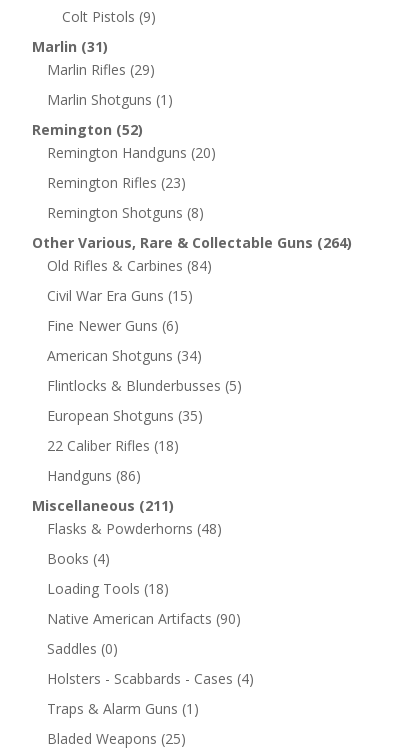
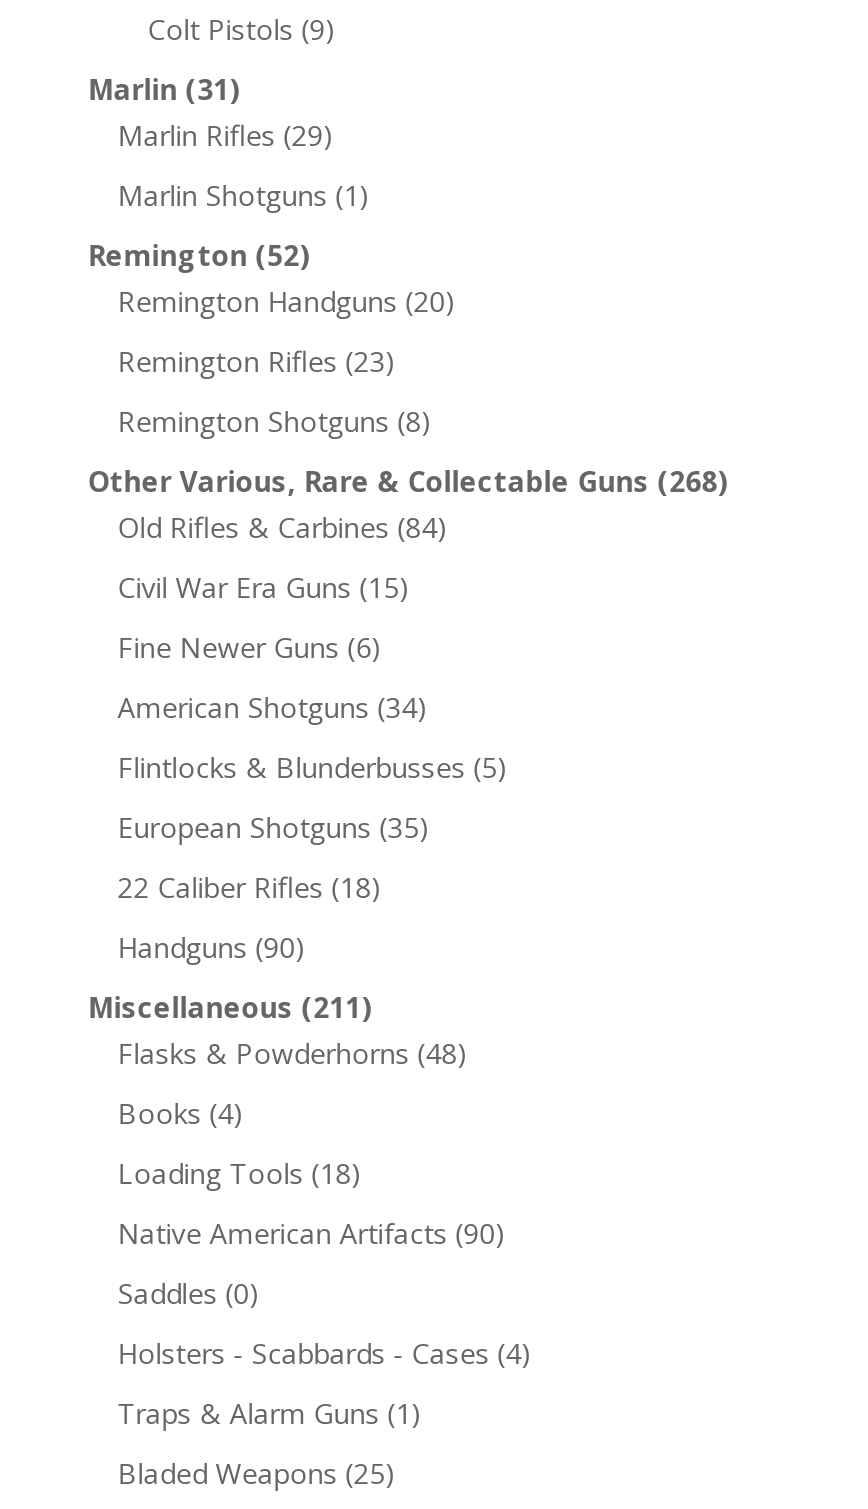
[32,233,352,252] Other Various, Rare & Collectable Guns (264) -> [88,462,728,500] Other Various, Rare & Collectable Guns (268)
[47,466,141,485] Handguns (86) -> [118,928,306,966] Handguns (90)

